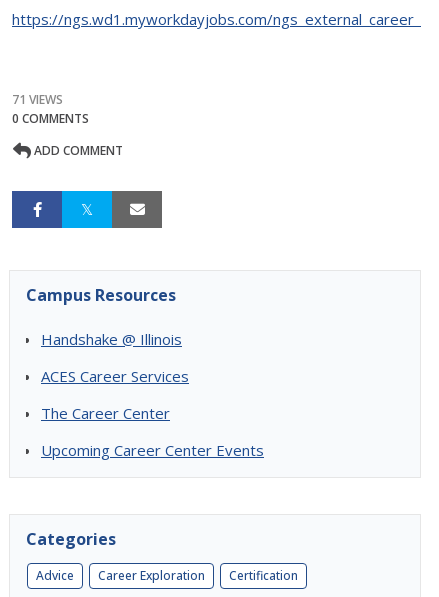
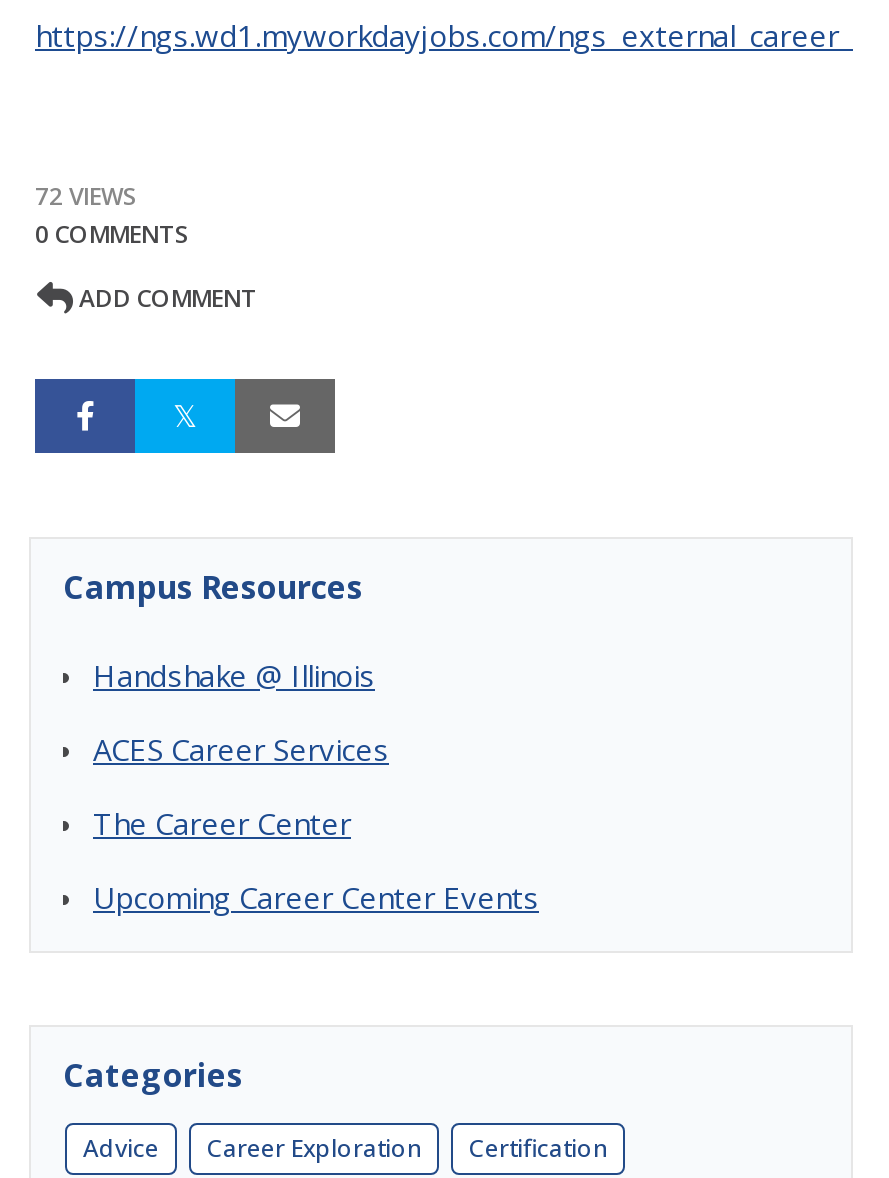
[12,91,63,108] 71 VIEWS -> [35,179,137,213] 72 VIEWS

